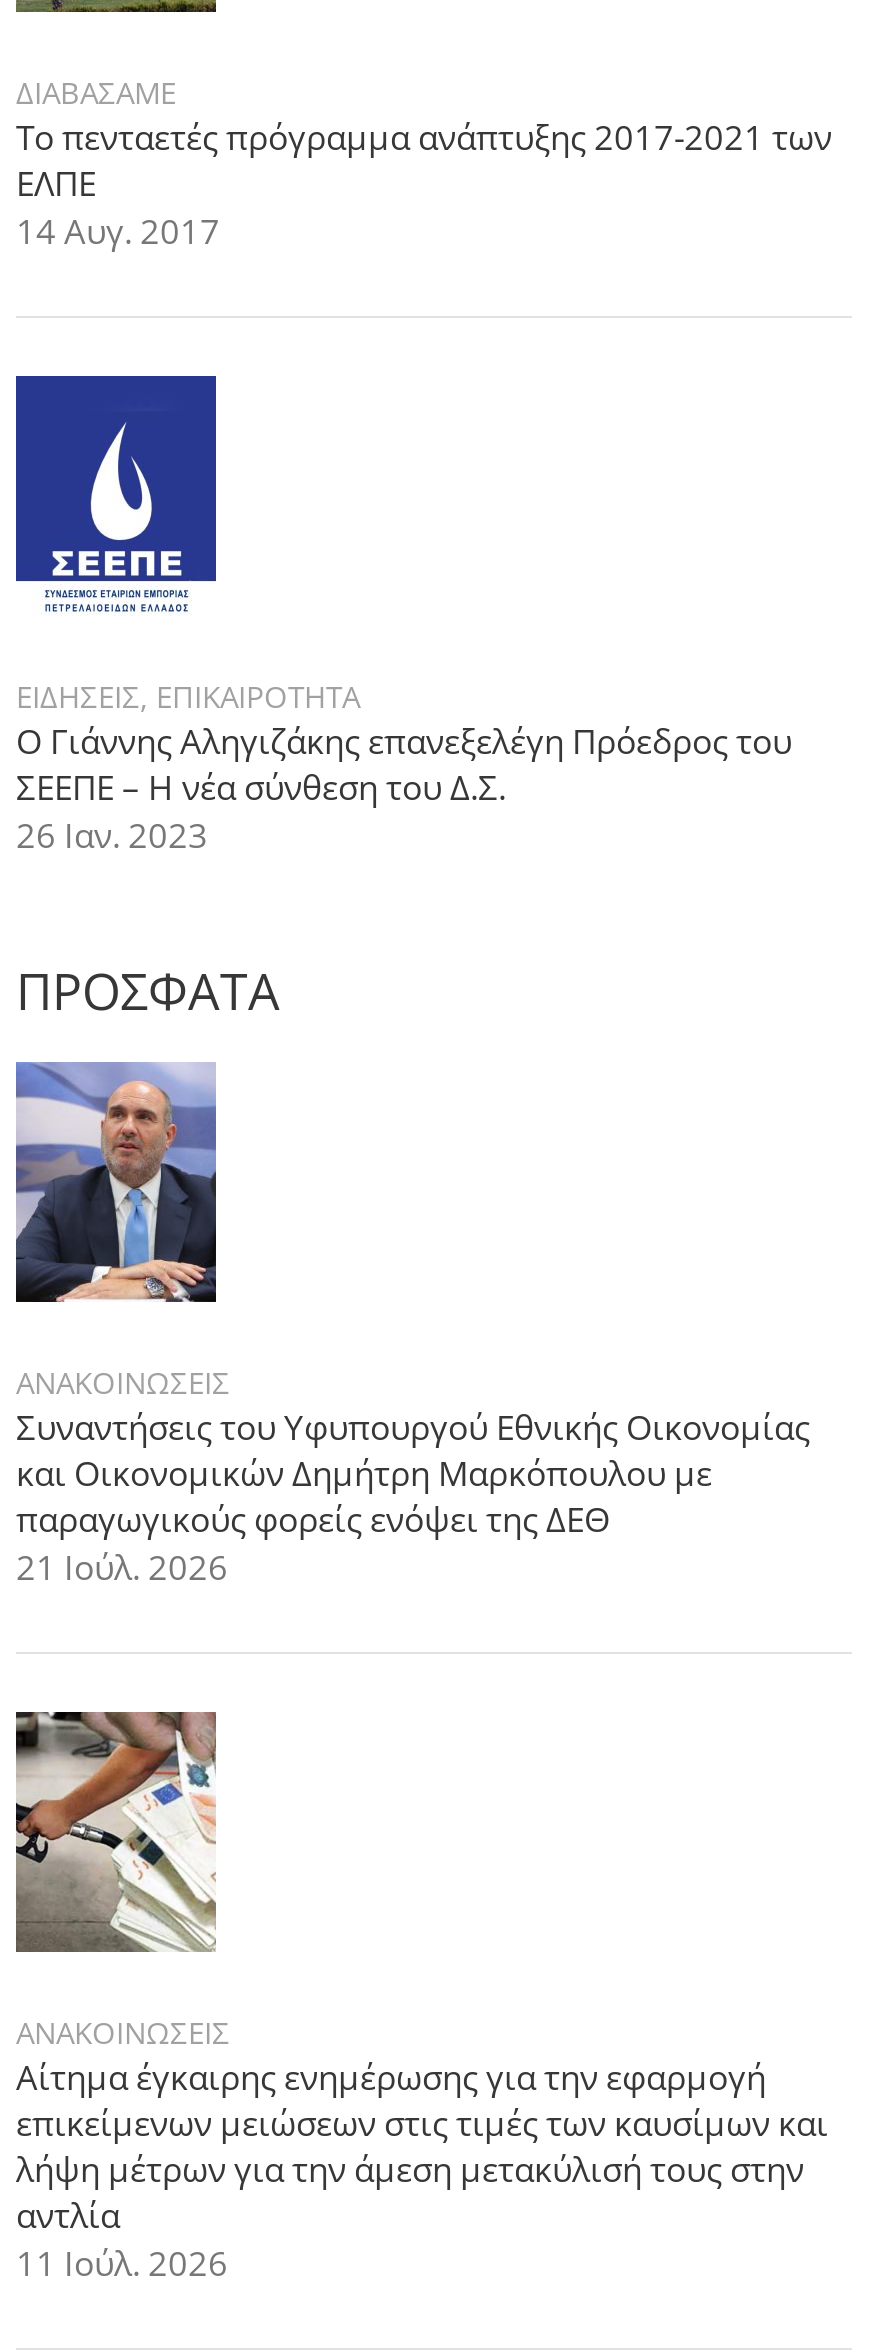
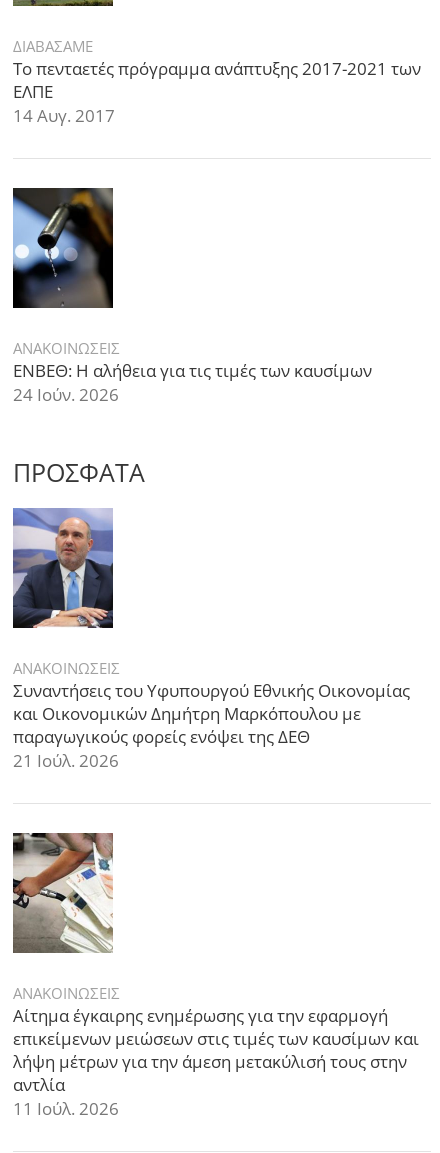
[14,374,792,858] [image] | ΕΙΔΗΣΕΙΣ, ΕΠΙΚΑΙΡΟΤΗΤΑ | Ο Γιάννης Αληγιζάκης επανεξελέγη Πρόεδρος του | ΣΕΕΠΕ – Η νέα σύνθεση του Δ.Σ. | 26 Ιαν. 2023 -> [12,187,372,406] [image] | ΑΝΑΚΟΙΝΩΣΕΙΣ | ΕΝΒΕΘ: Η αλήθεια για τις τιμές των καυσίμων | 24 Ιούν. 2026

